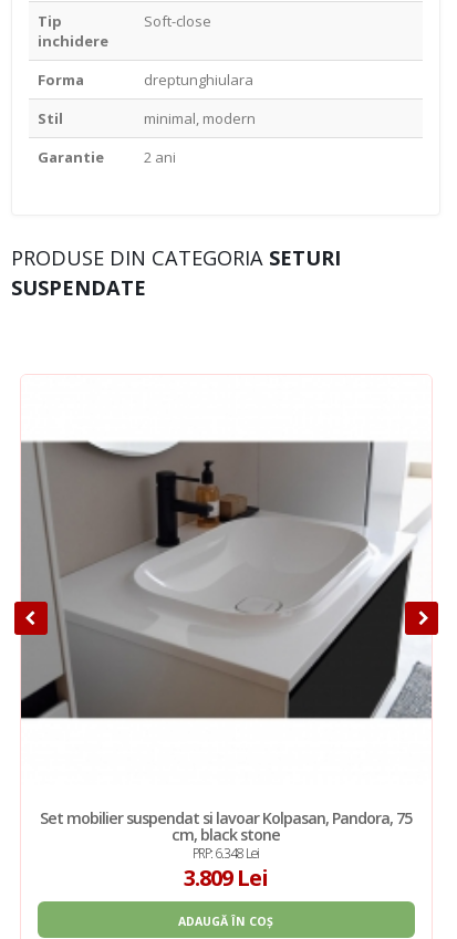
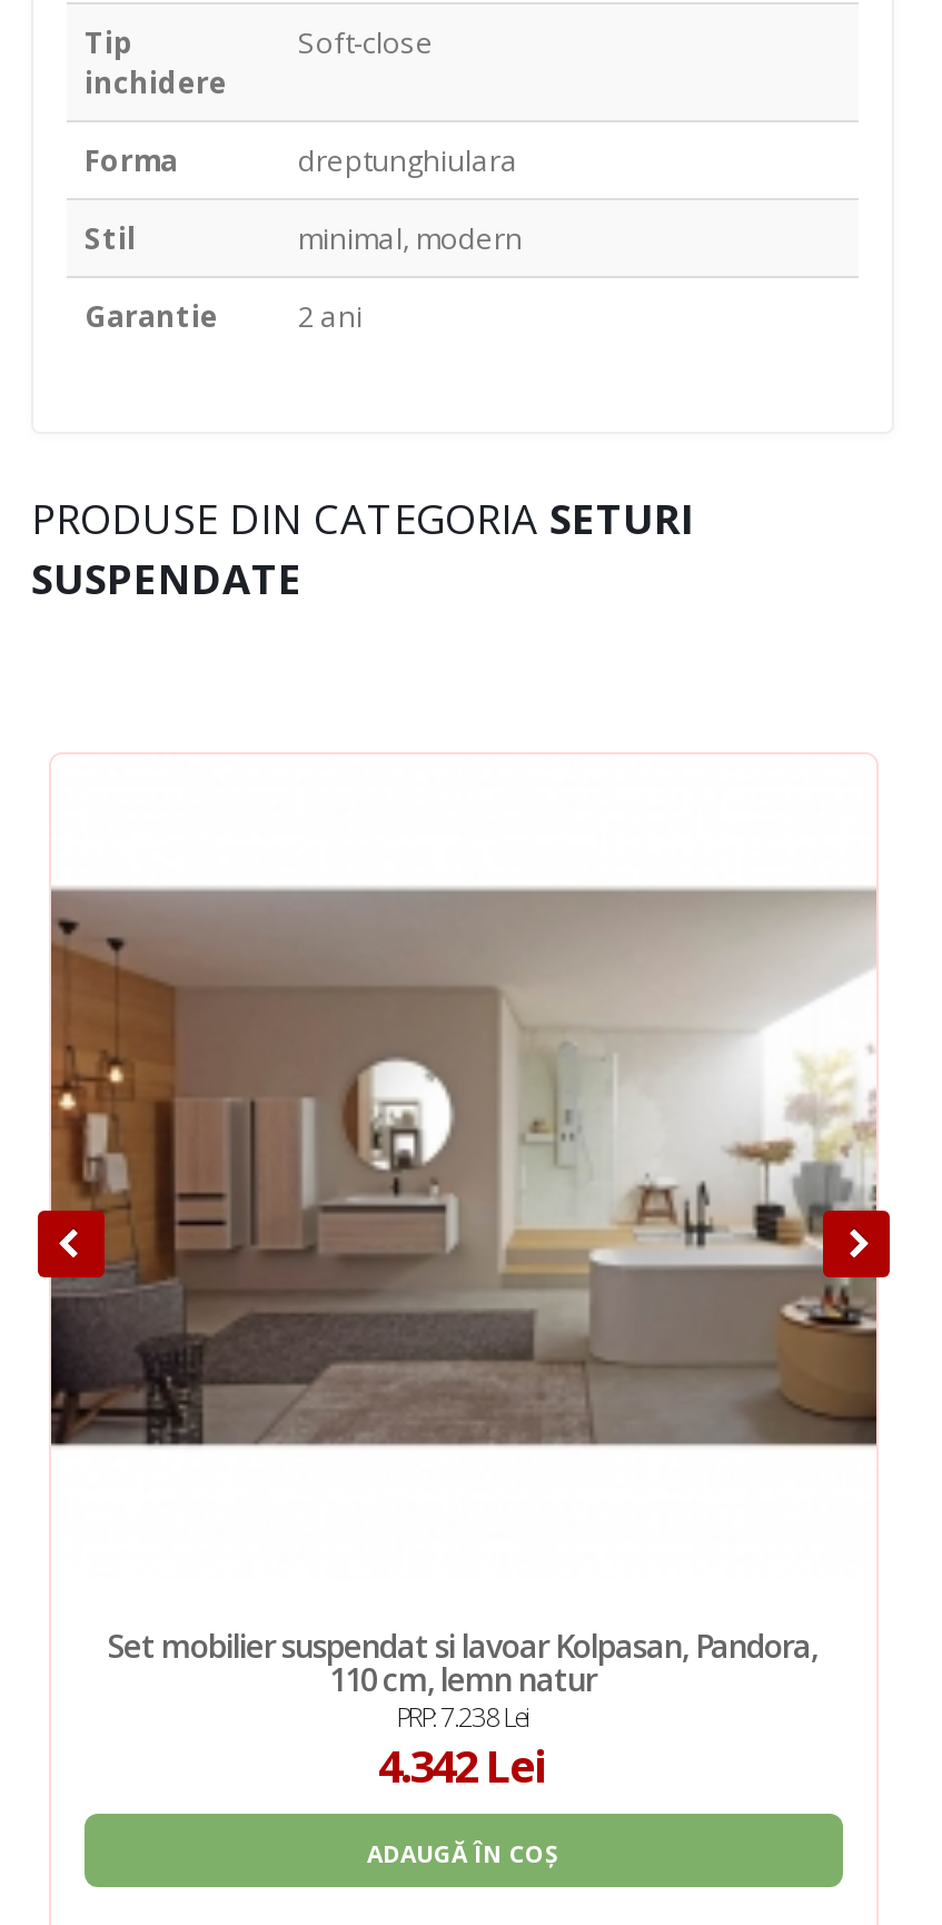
[20,442,433,719] [image] -> [49,888,879,1447] [image]
[40,807,412,892] Set mobilier suspendat si lavoar Kolpasan, Pandora, 75 | cm, black stone | PRP: 6.348 Lei | 3.809 Lei -> [108,1624,817,1795] Set mobilier suspendat si lavoar Kolpasan, Pandora, | 110 cm, lemn natur | PRP: 7.238 Lei | 4.342 Lei

